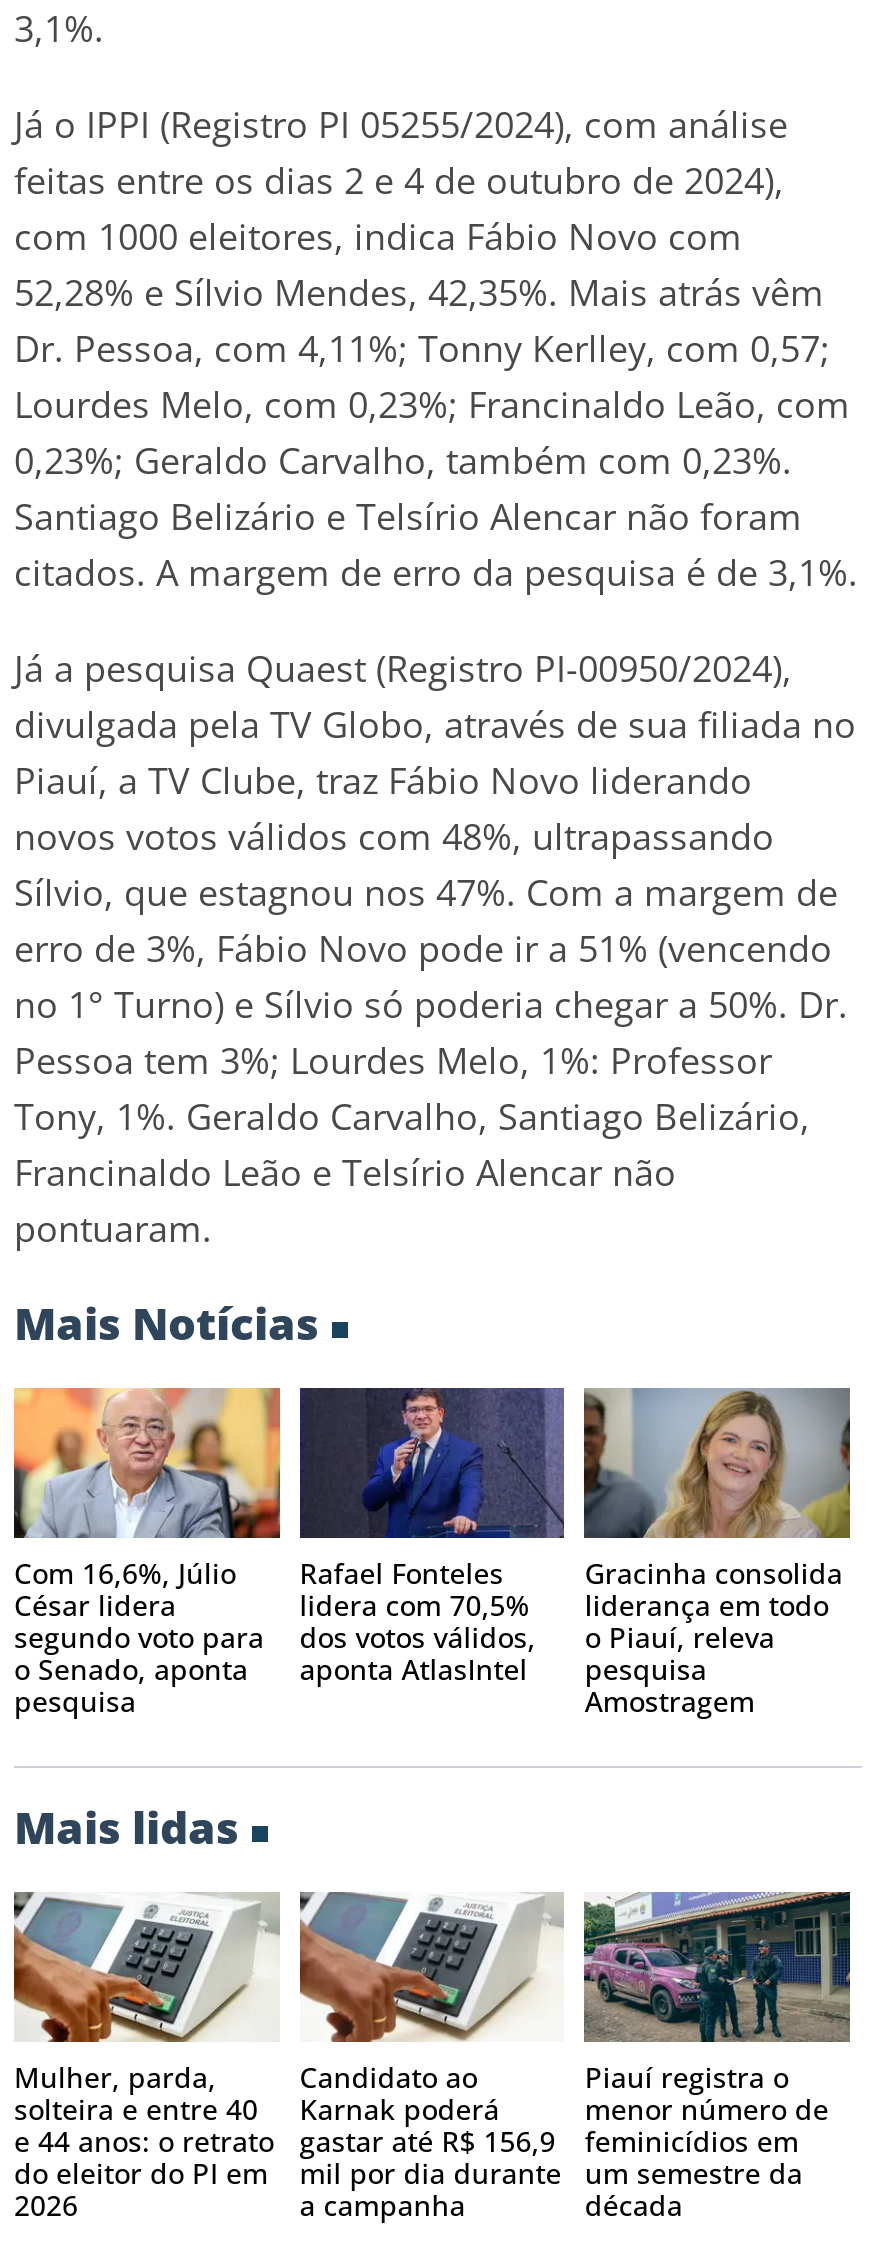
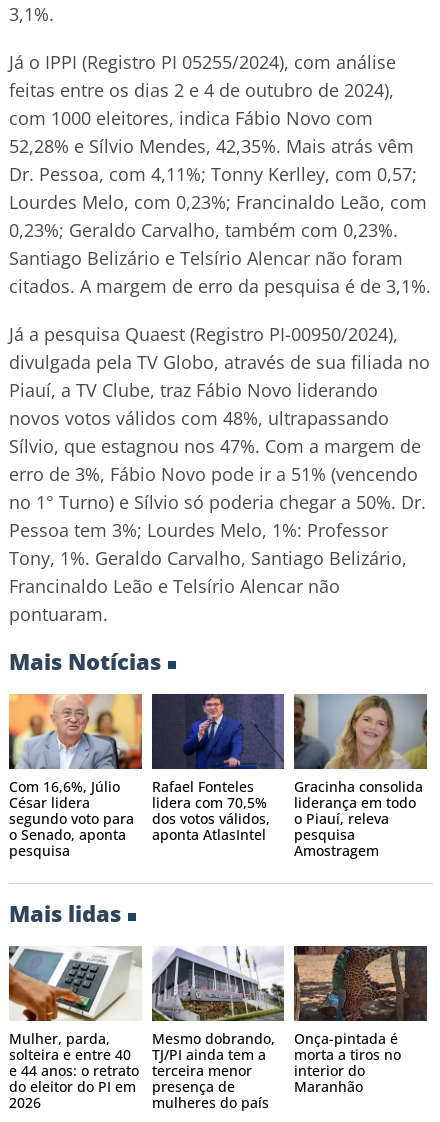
[298,1890,564,2223] [image] | Candidato ao | Karnak poderá | gastar até R$ 156,9 | mil por dia durante | a campanha -> [151,945,285,1112] [image] | Mesmo dobrando, | TJ/PI ainda tem a | terceira menor | presença de | mulheres do país
[582,1890,850,2223] [image] | Piauí registra o | menor número de | feminicídios em | um semestre da | década -> [293,945,427,1096] [image] | Onça-pintada é | morta a tiros no | interior do | Maranhão

